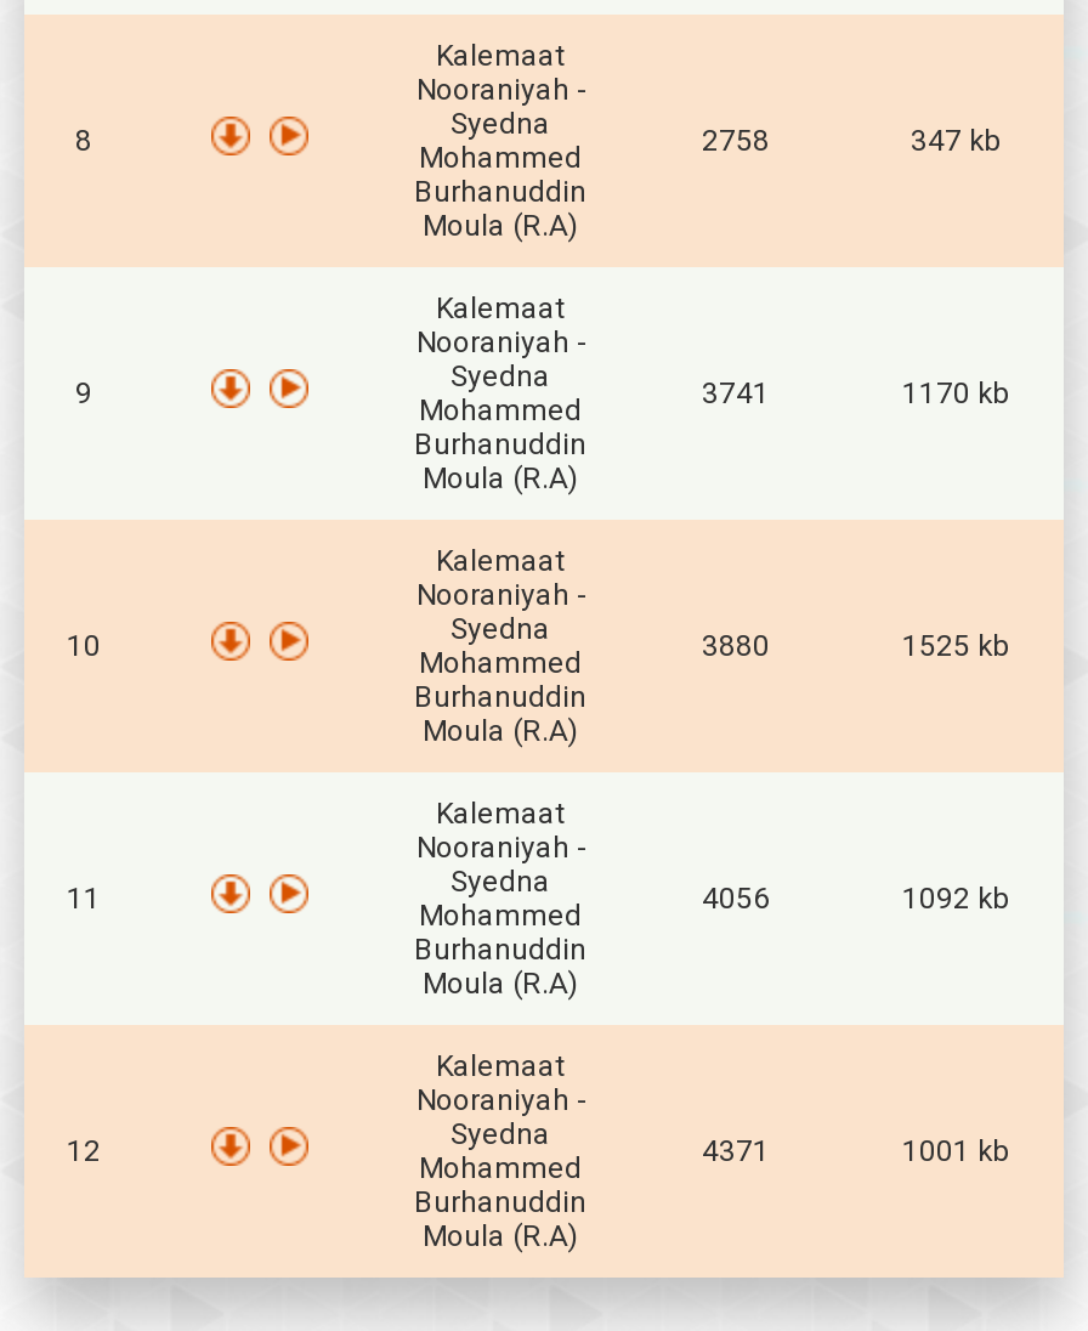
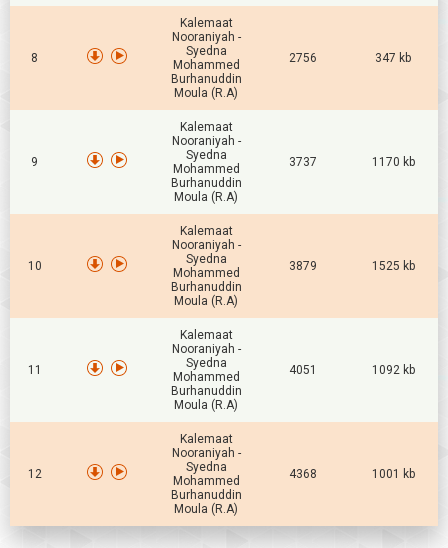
[702,123,770,157] 2758 -> [289,50,317,64] 2756
[702,375,770,409] 3741 -> [289,154,317,168] 3737
[702,628,770,662] 3880 -> [289,258,317,272] 3879
[702,880,770,914] 4056 -> [289,362,317,376] 4051
[702,1133,770,1167] 4371 -> [289,466,317,480] 4368

